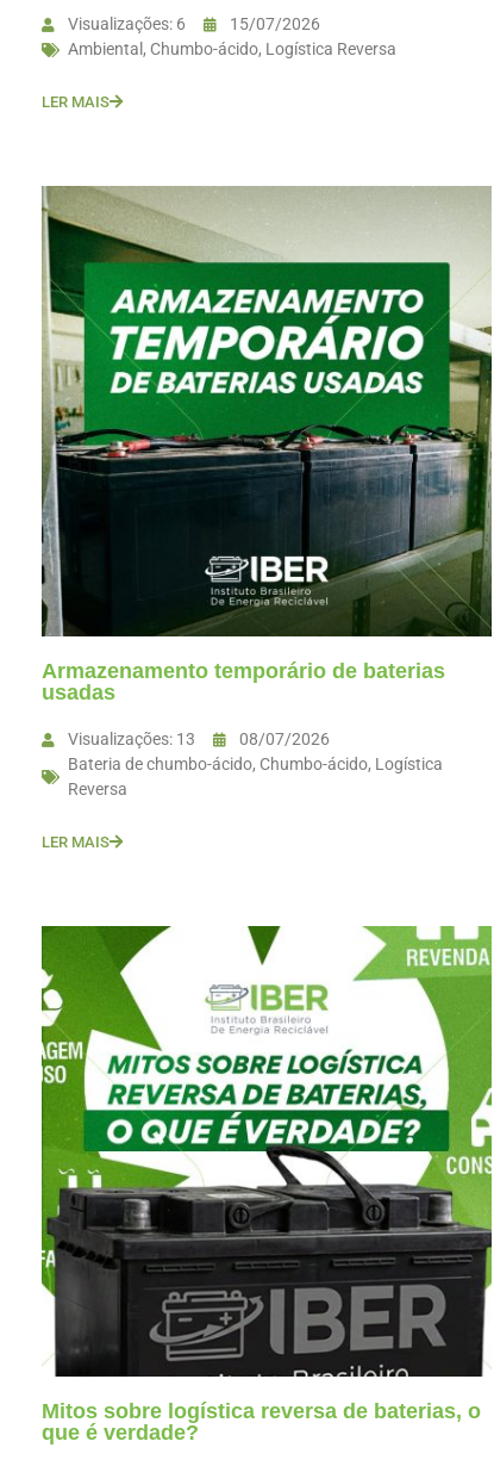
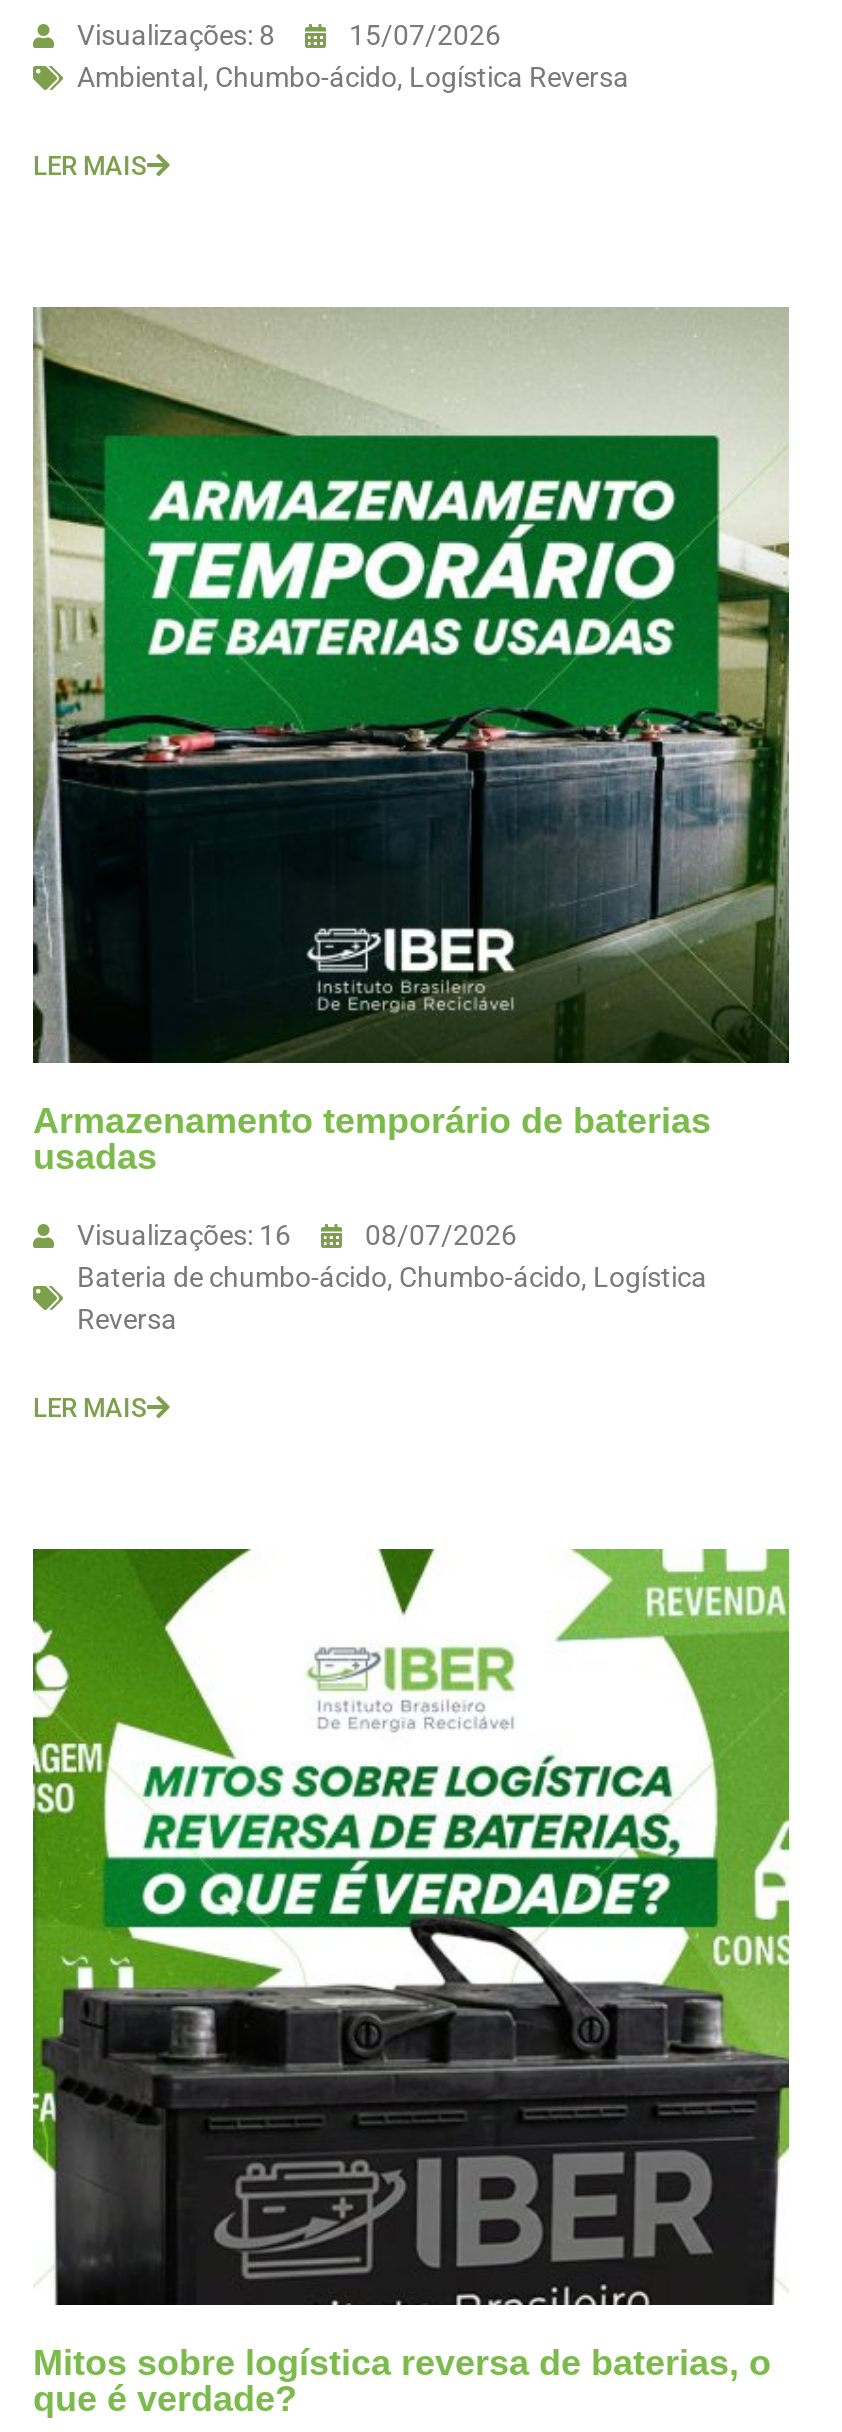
[68,15,186,34] Visualizações: 6 -> [77,19,275,51] Visualizações: 8
[68,730,195,749] Visualizações: 13 -> [77,1219,291,1251] Visualizações: 16

